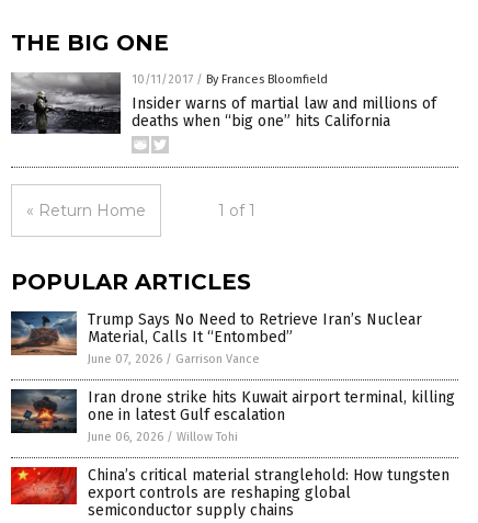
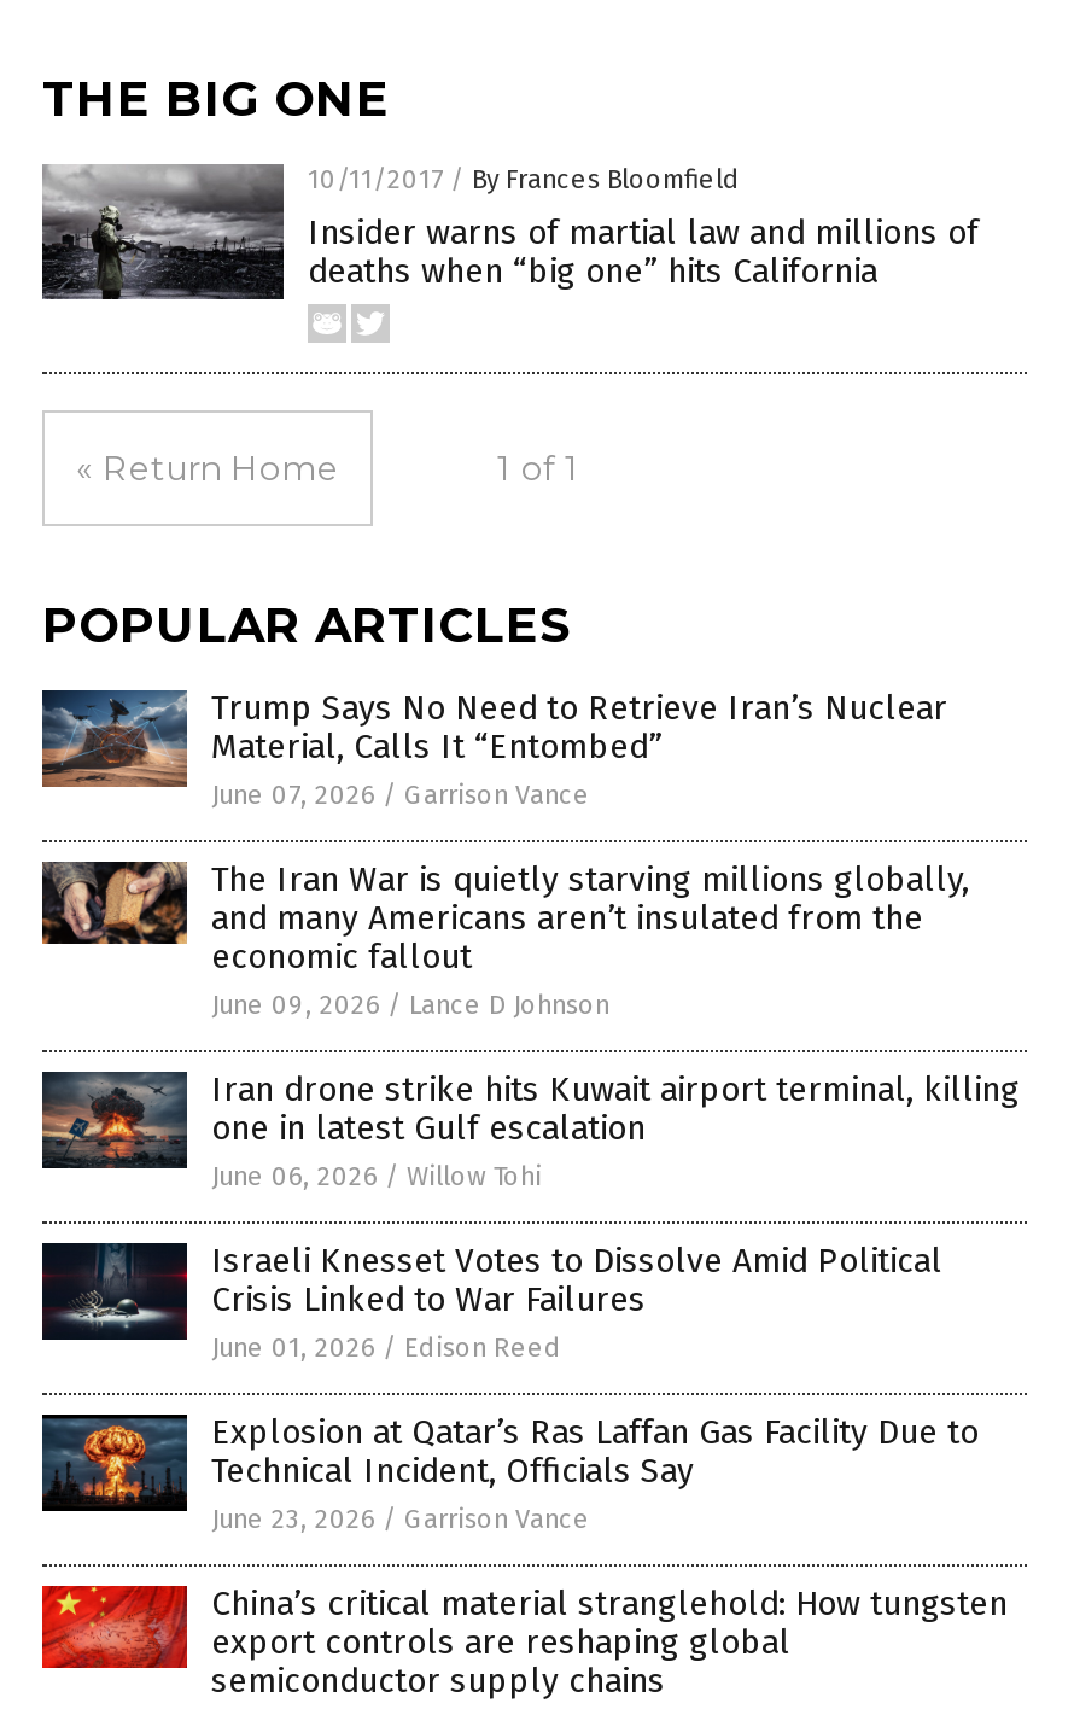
none -> [40,859,969,1021] [image] | The Iran War is quietly starving millions globally, | and many Americans aren’t insulated from the | economic fallout | June 09, 2026 / Lance D Johnson
none -> [40,1241,979,1535] [image] | Israeli Knesset Votes to Dissolve Amid Political | Crisis Linked to War Failures | June 01, 2026 / Edison Reed | Explosion at Qatar’s Ras Laffan Gas Facility Due to | Technical Incident, Officials Say | June 23, 2026 / Garrison Vance
none -> [40,1415,177,1511] [image]

